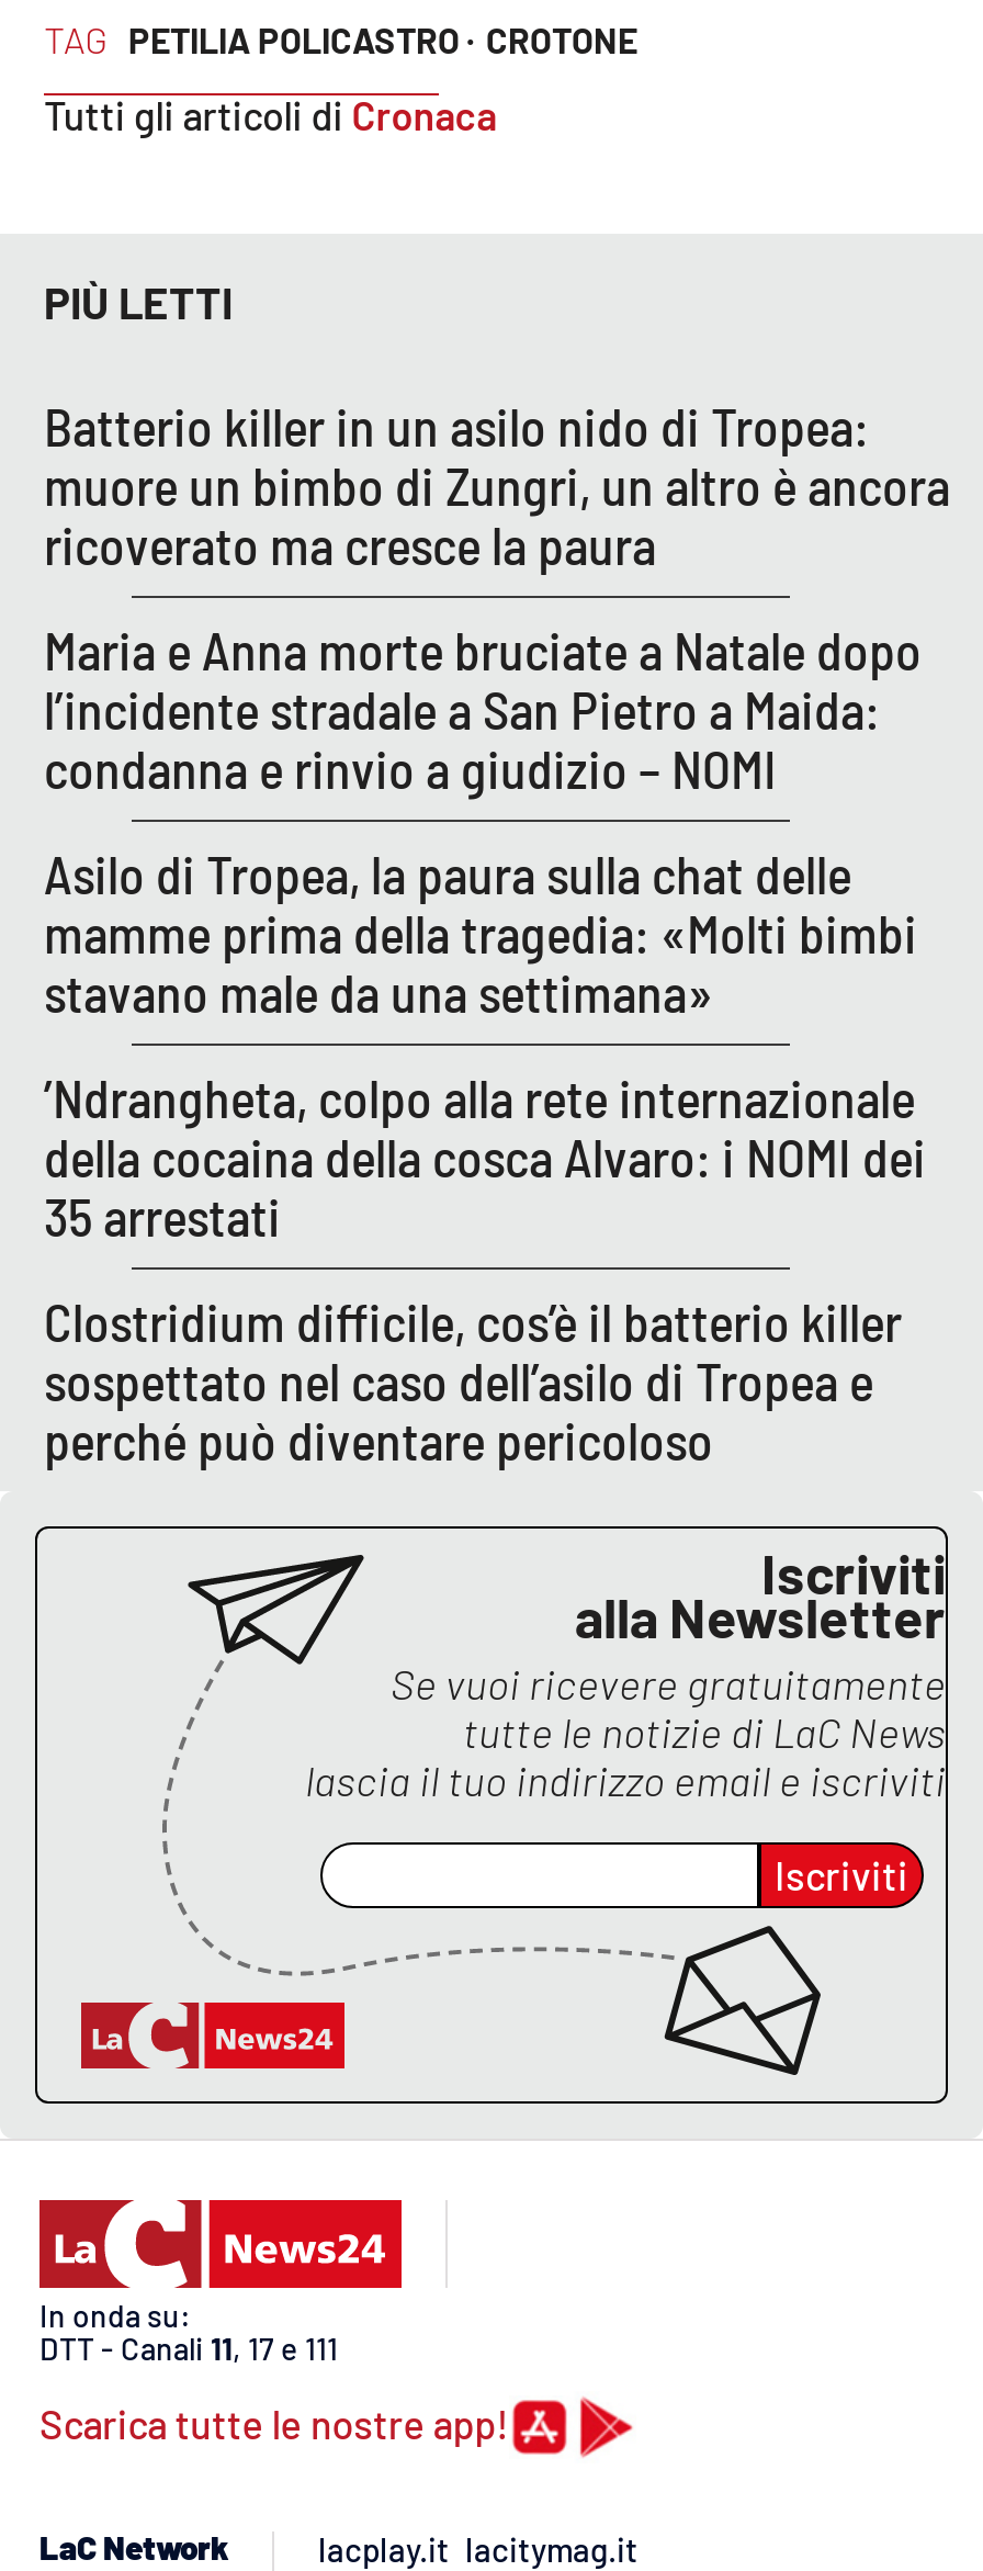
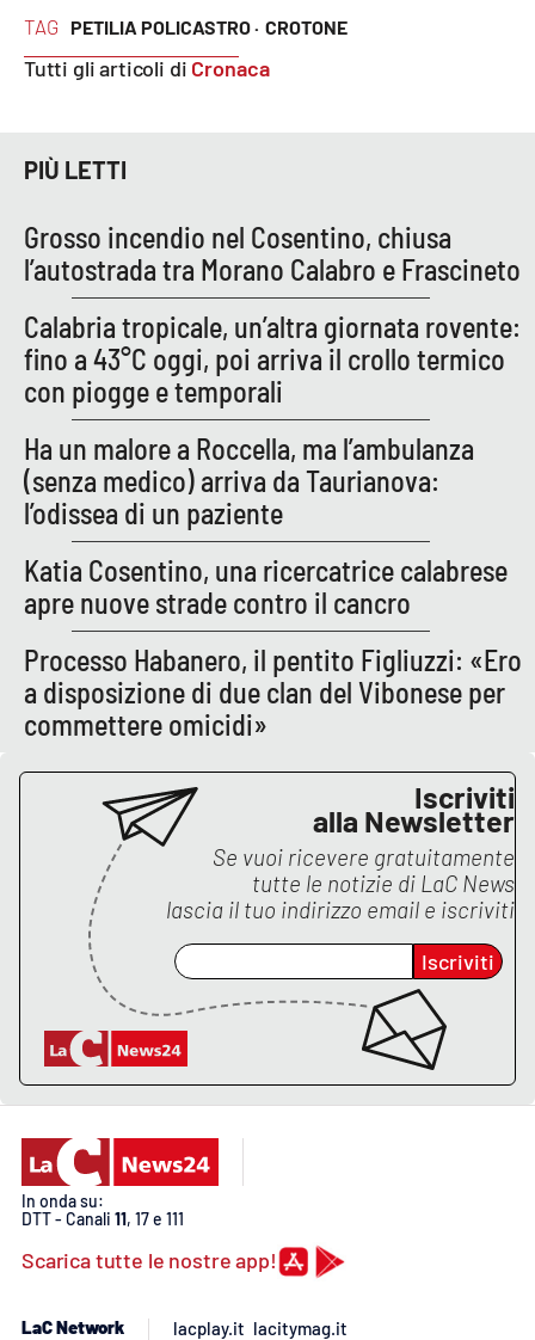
[44,393,950,575] Batterio killer in un asilo nido di Tropea: | muore un bimbo di Zungri, un altro è ancora | ricoverato ma cresce la paura -> [24,219,521,286] Grosso incendio nel Cosentino, chiusa | l’autostrada tra Morano Calabro e Frascineto
[44,617,922,799] Maria e Anna morte bruciate a Natale dopo | l’incidente stradale a San Pietro a Maida: | condanna e rinvio a giudizio – NOMI -> [24,309,521,408] Calabria tropicale, un’altra giornata rovente: | fino a 43°C oggi, poi arriva il crollo termico | con piogge e temporali
[44,841,917,1023] Asilo di Tropea, la paura sulla chat delle | mamme prima della tragedia: «Molti bimbi | stavano male da una settimana» -> [24,431,474,530] Ha un malore a Roccella, ma l’ambulanza | (senza medico) arriva da Taurianova: | l’odissea di un paziente
[44,1065,926,1247] ’Ndrangheta, colpo alla rete internazionale | della cocaina della cosca Alvaro: i NOMI dei | 35 arrestati -> [24,552,508,619] Katia Cosentino, una ricercatrice calabrese | apre nuove strade contro il cancro
[44,1288,902,1471] Clostridium difficile, cos’è il batterio killer | sospettato nel caso dell’asilo di Tropea e | perché può diventare pericoloso -> [24,642,522,741] Processo Habanero, il pentito Figliuzzi: «Ero | a disposizione di due clan del Vibonese per | commettere omicidi»

